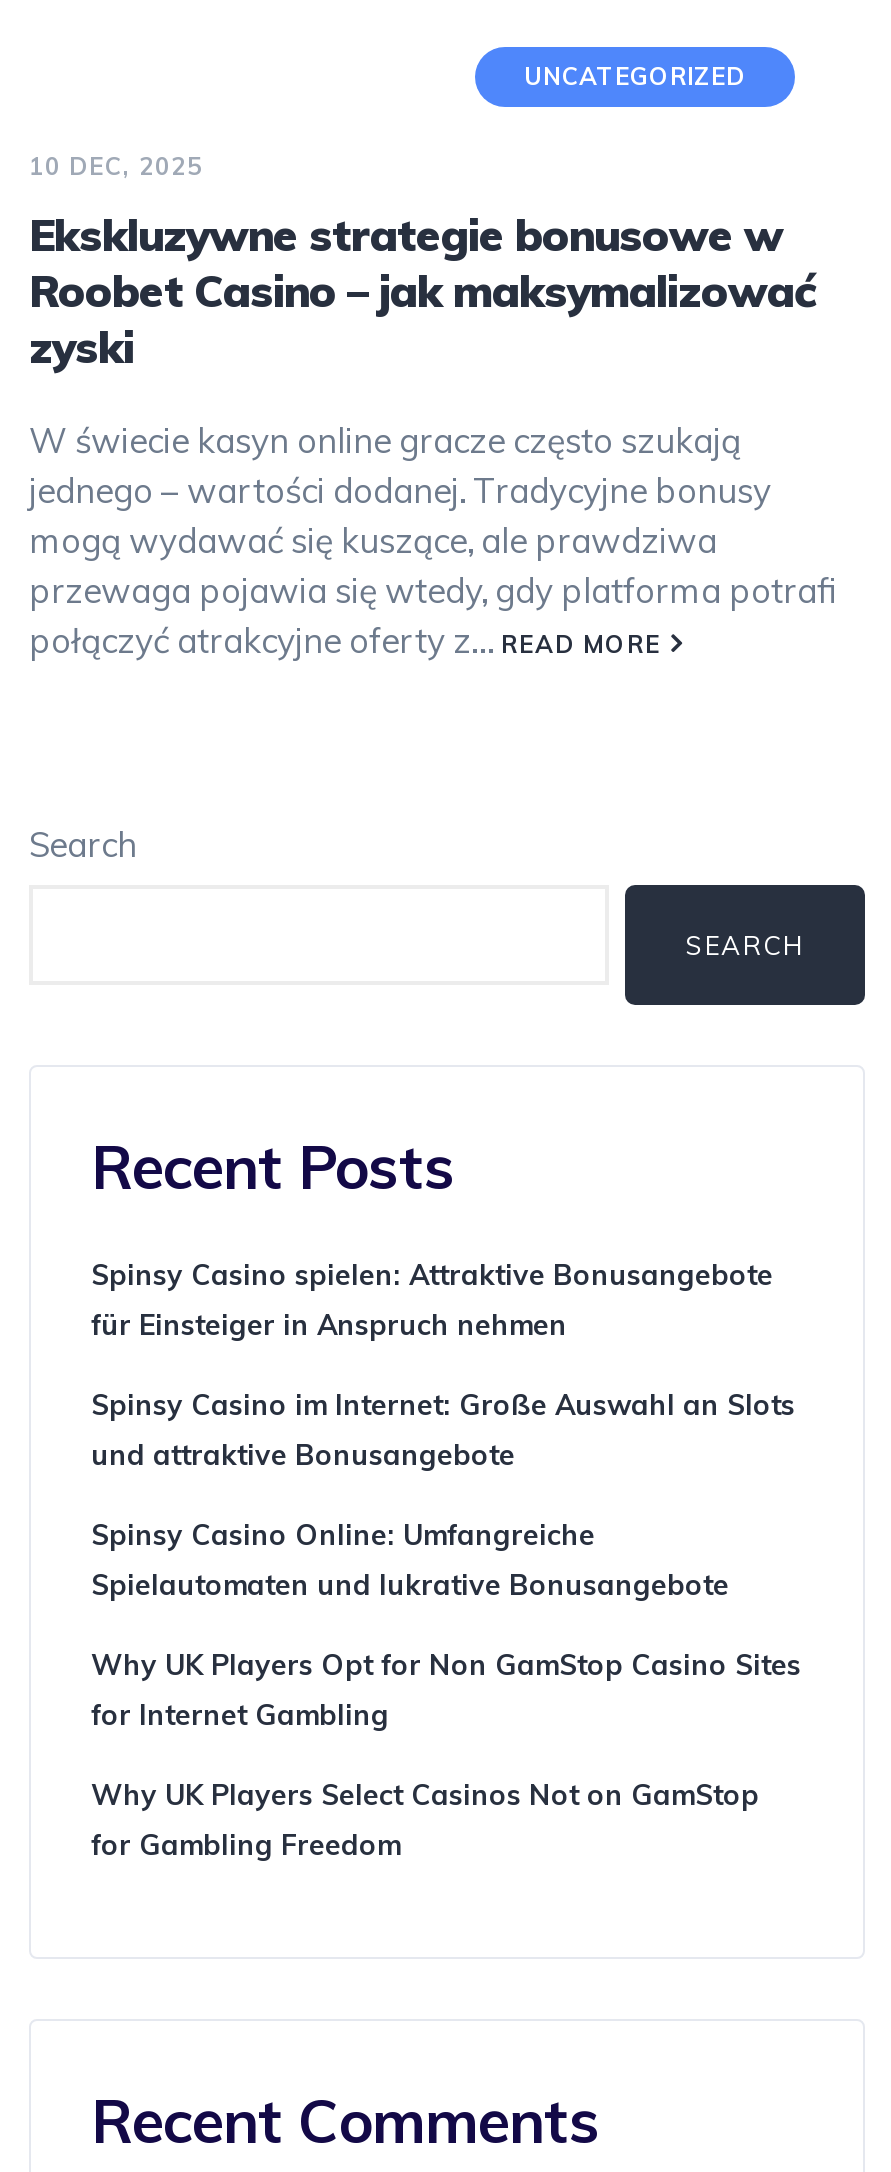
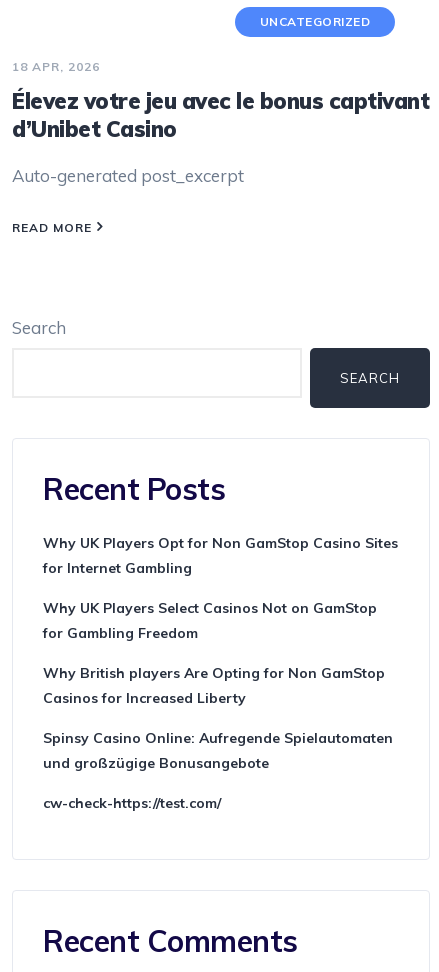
[29,151,835,661] 10 DEC, 2025 | Ekskluzywne strategie bonusowe w | Roobet Casino – jak maksymalizować | zyski | W świecie kasyn online gracze często szukają | jednego – wartości dodanej. Tradycyjne bonusy | mogą wydawać się kuszące, ale prawdziwa | przewaga pojawia się wtedy, gdy platforma potrafi | połączyć atrakcyjne oferty z… READ MORE -> [12,59,429,235] 18 APR, 2026 | Élevez votre jeu avec le bonus captivant | d’Unibet Casino | Auto-generated post_excerpt | READ MORE
[91,1257,795,1603] Spinsy Casino spielen: Attraktive Bonusangebote | für Einsteiger in Anspruch nehmen | Spinsy Casino im Internet: Große Auswahl an Slots | und attraktive Bonusangebote | Spinsy Casino Online: Umfangreiche | Spielautomaten und lukrative Bonusangebote -> none
moved [91,1647,801,1863] -> [43,534,398,642]: Why UK Players Opt for Non GamStop Casino Sites | for Internet Gambling | Why UK Players Select Casinos Not on GamStop | for Gambling Freedom
none -> [43,664,393,812] Why British players Are Opting for Non GamStop | Casinos for Increased Liberty | Spinsy Casino Online: Aufregende Spielautomaten | und großzügige Bonusangebote | cw-check-https://test.com/

